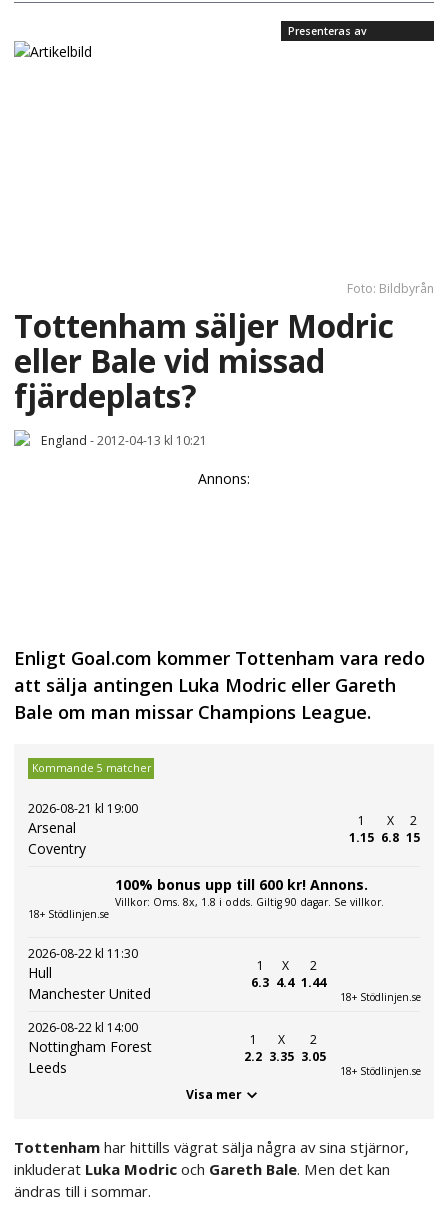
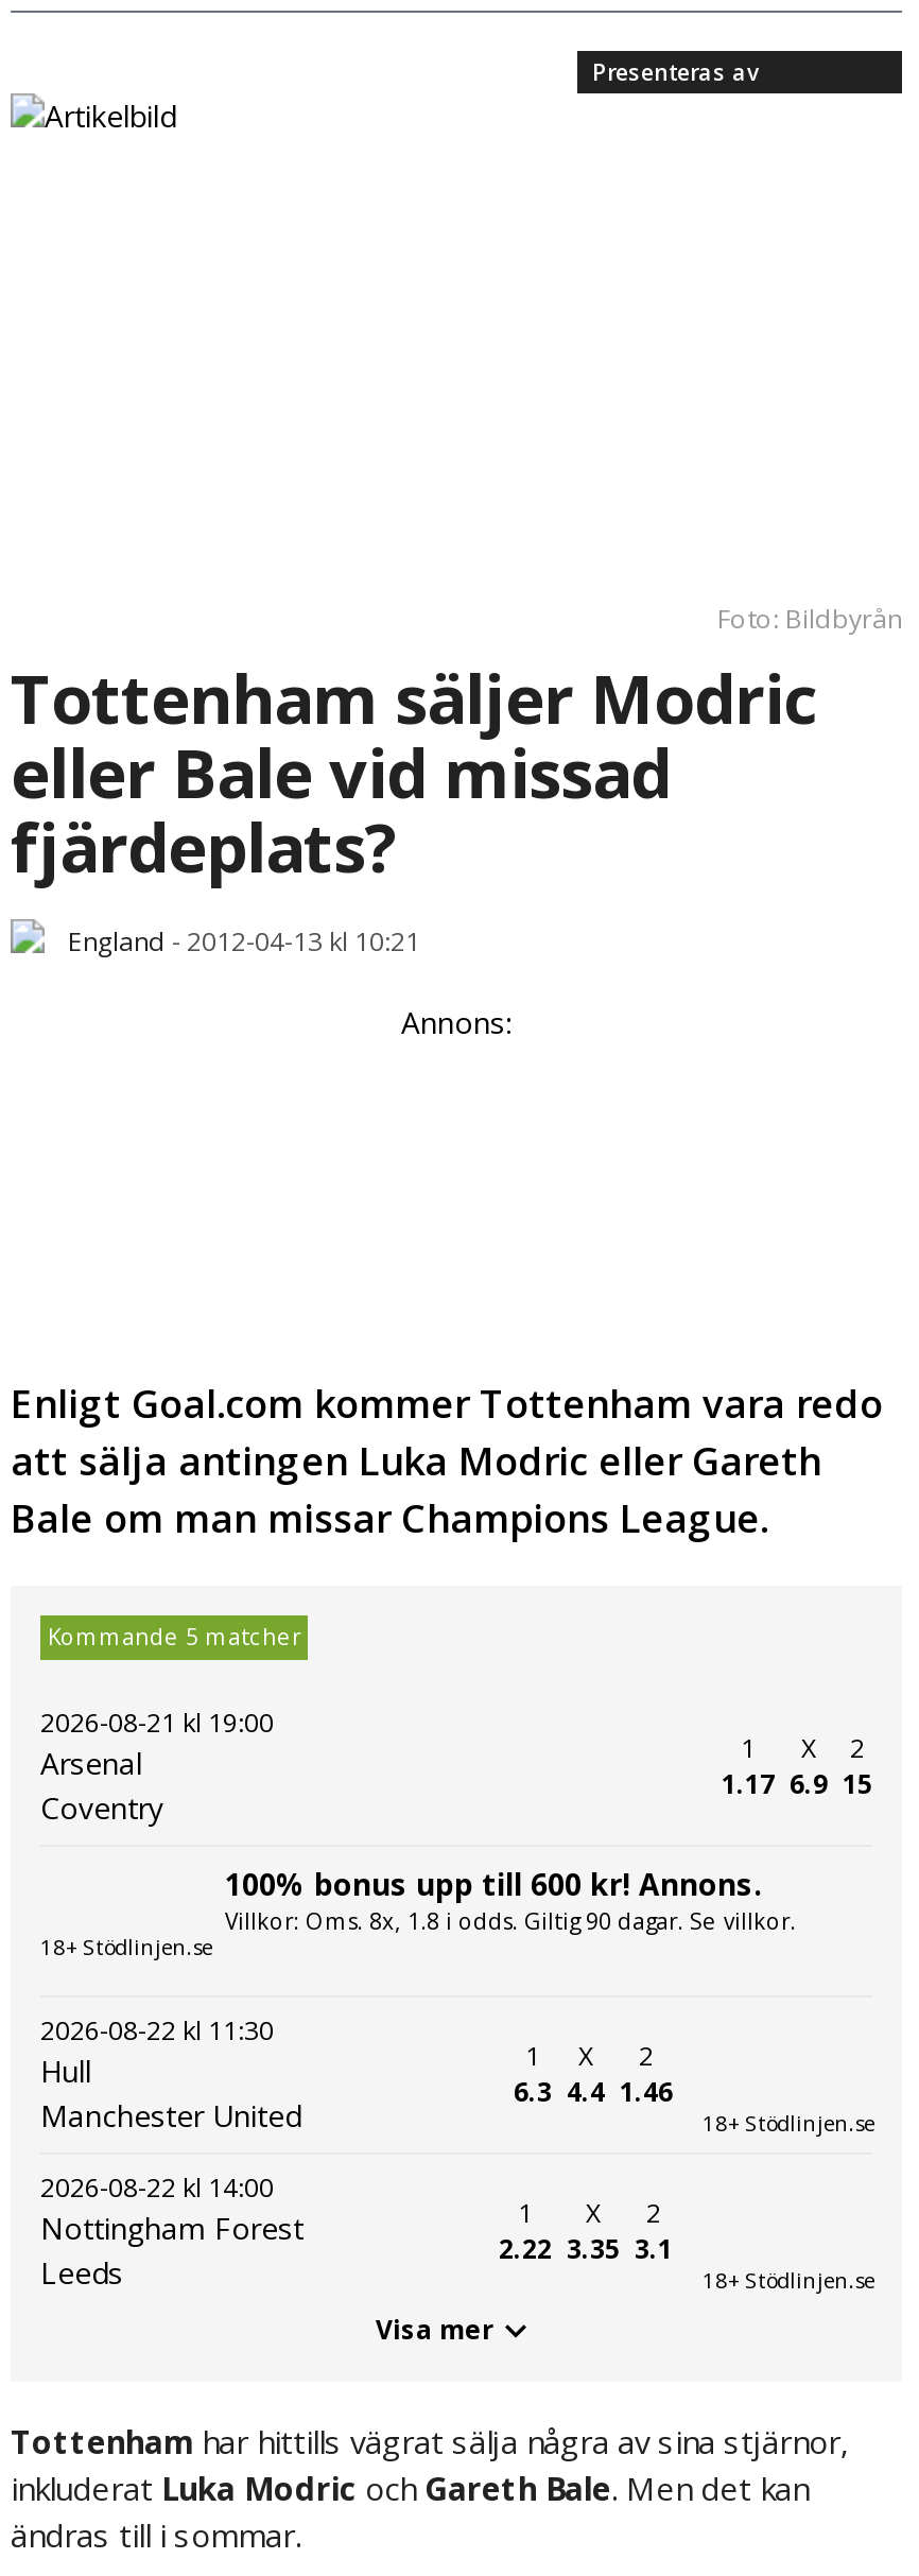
[349,829,374,846] 1.15 -> [722,1767,775,1803] 1.17
[381,829,399,846] 6.8 -> [790,1767,828,1803] 6.9
[251,974,326,991] 6.3 4.4 1.44 -> [514,2074,673,2110] 6.3 4.4 1.46
[244,1048,262,1065] 2.2 -> [499,2231,552,2268] 2.22
[301,1048,326,1065] 3.05 -> [635,2231,673,2268] 3.1

